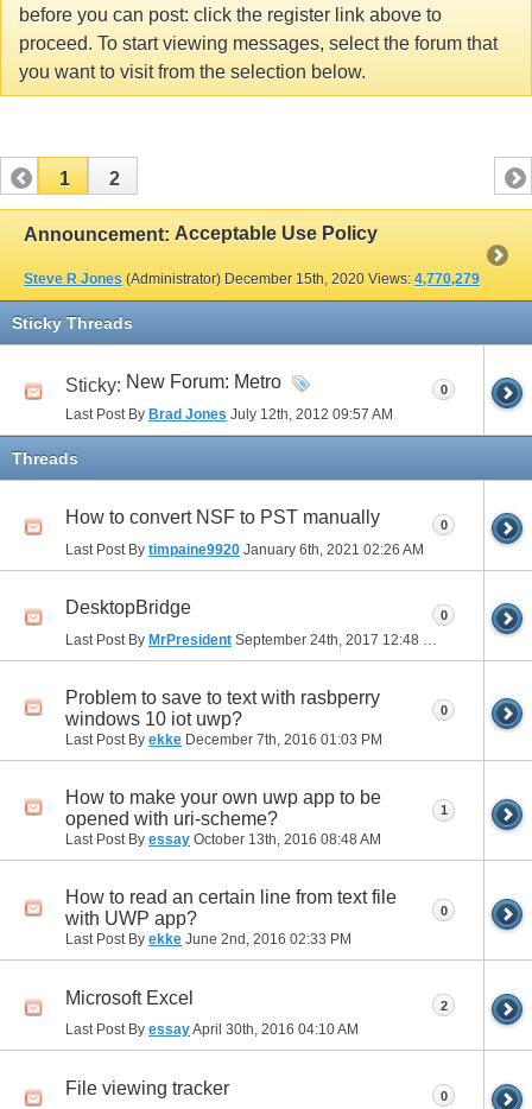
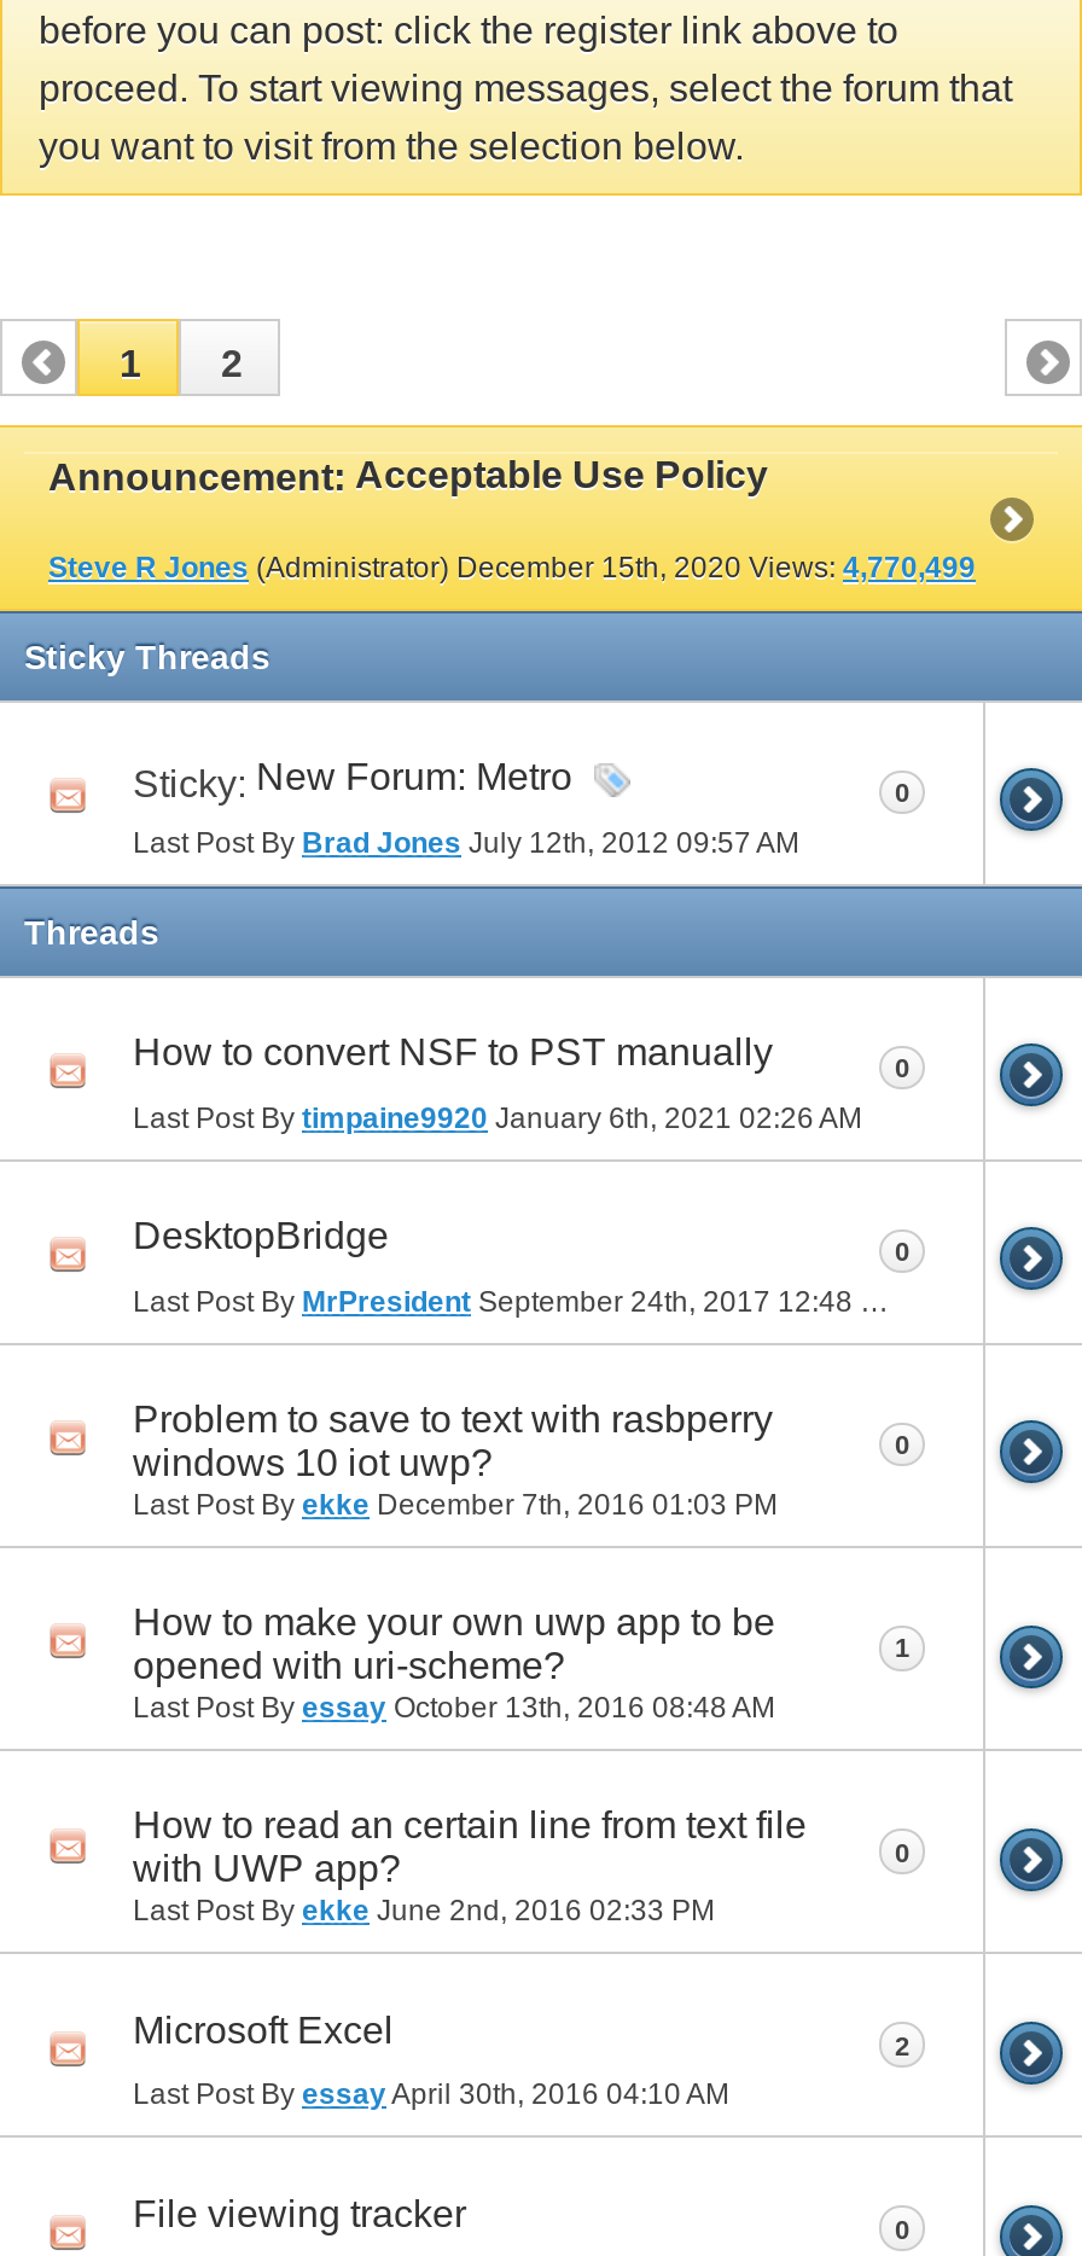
[24,270,480,287] Steve R Jones (Administrator) December 15th, 2020 Views: 4,770,279 -> [48,550,976,584] Steve R Jones (Administrator) December 15th, 2020 Views: 4,770,499

